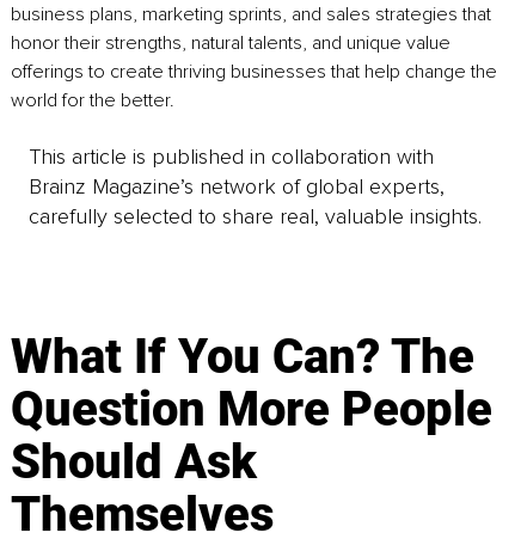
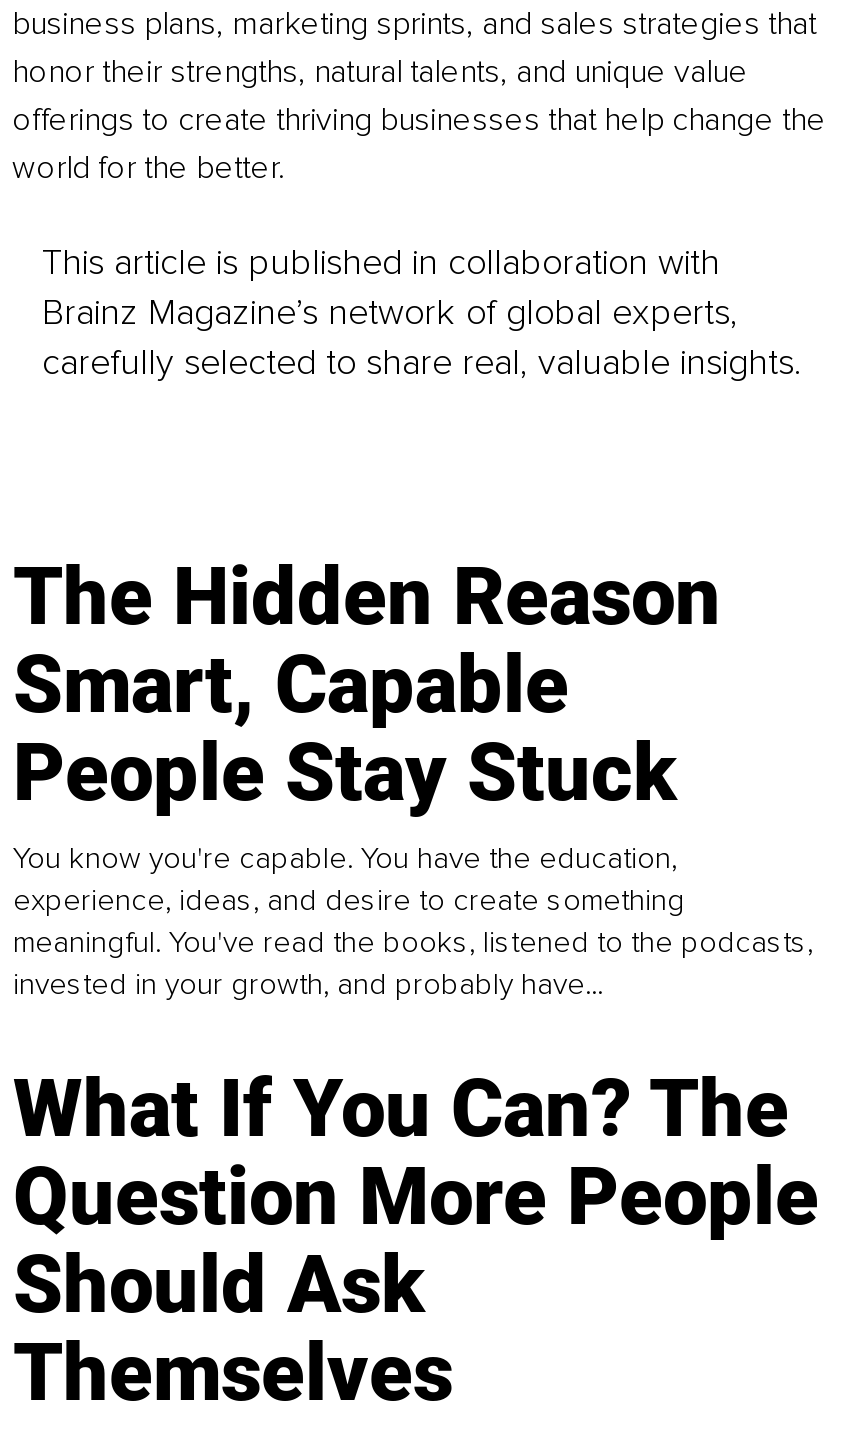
none -> [13,549,813,1001] The Hidden Reason | Smart, Capable | People Stay Stuck | You know you're capable. You have the education, | experience, ideas, and desire to create something | meaningful. You've read the books, listened to the podcasts, | invested in your growth, and probably have...

